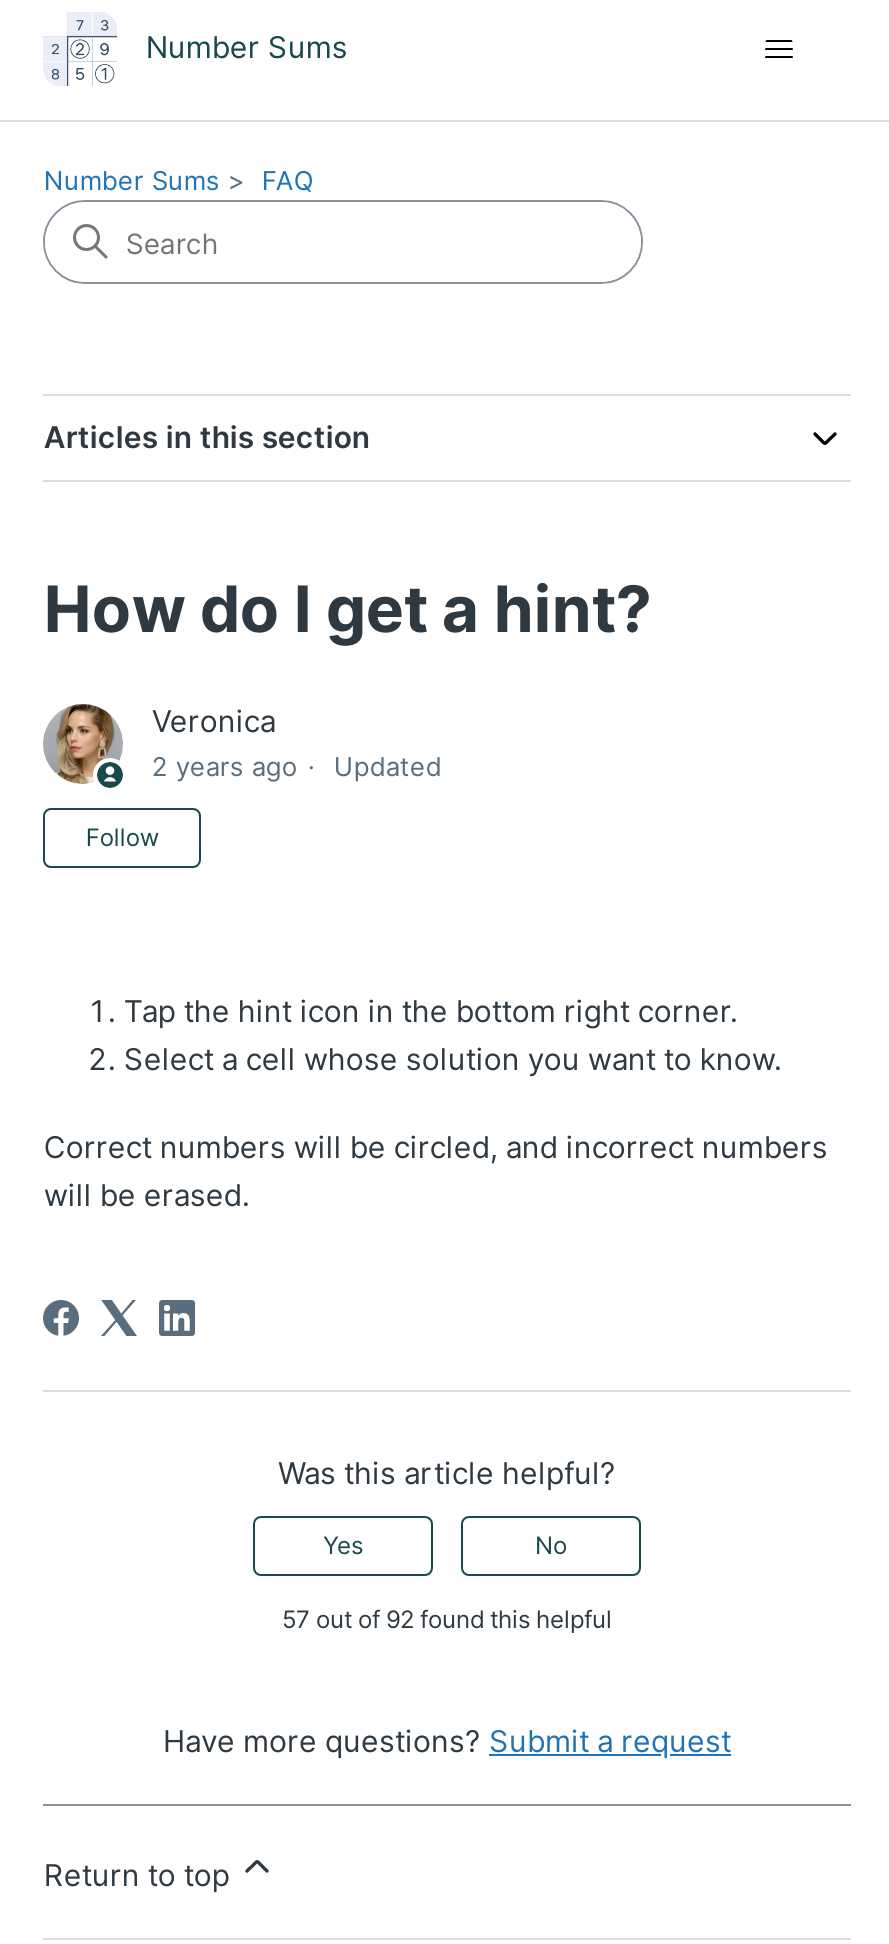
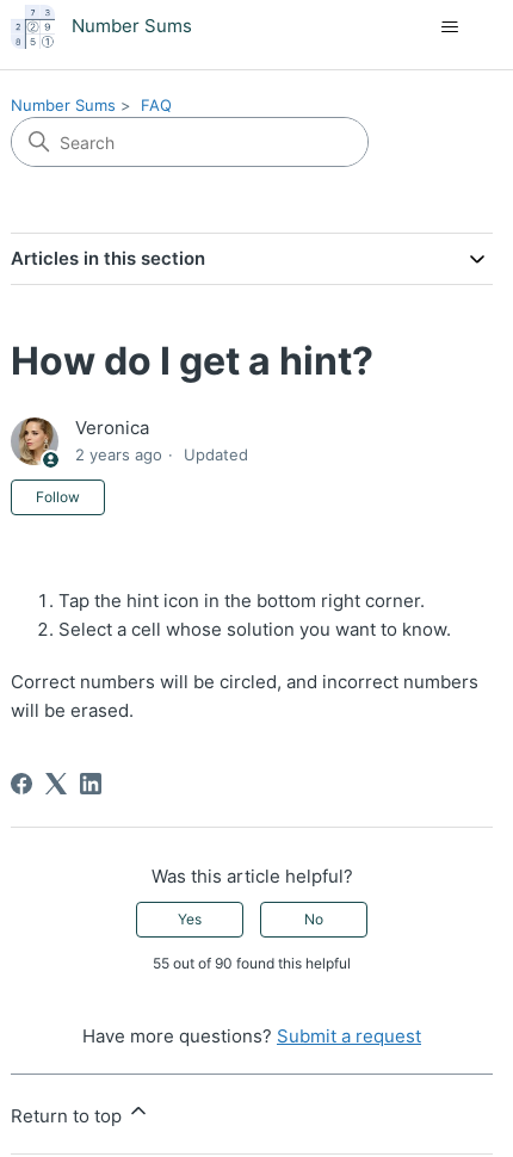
[282,1605,612,1635] 57 out of 92 found this helpful -> [153,955,351,973] 55 out of 90 found this helpful

